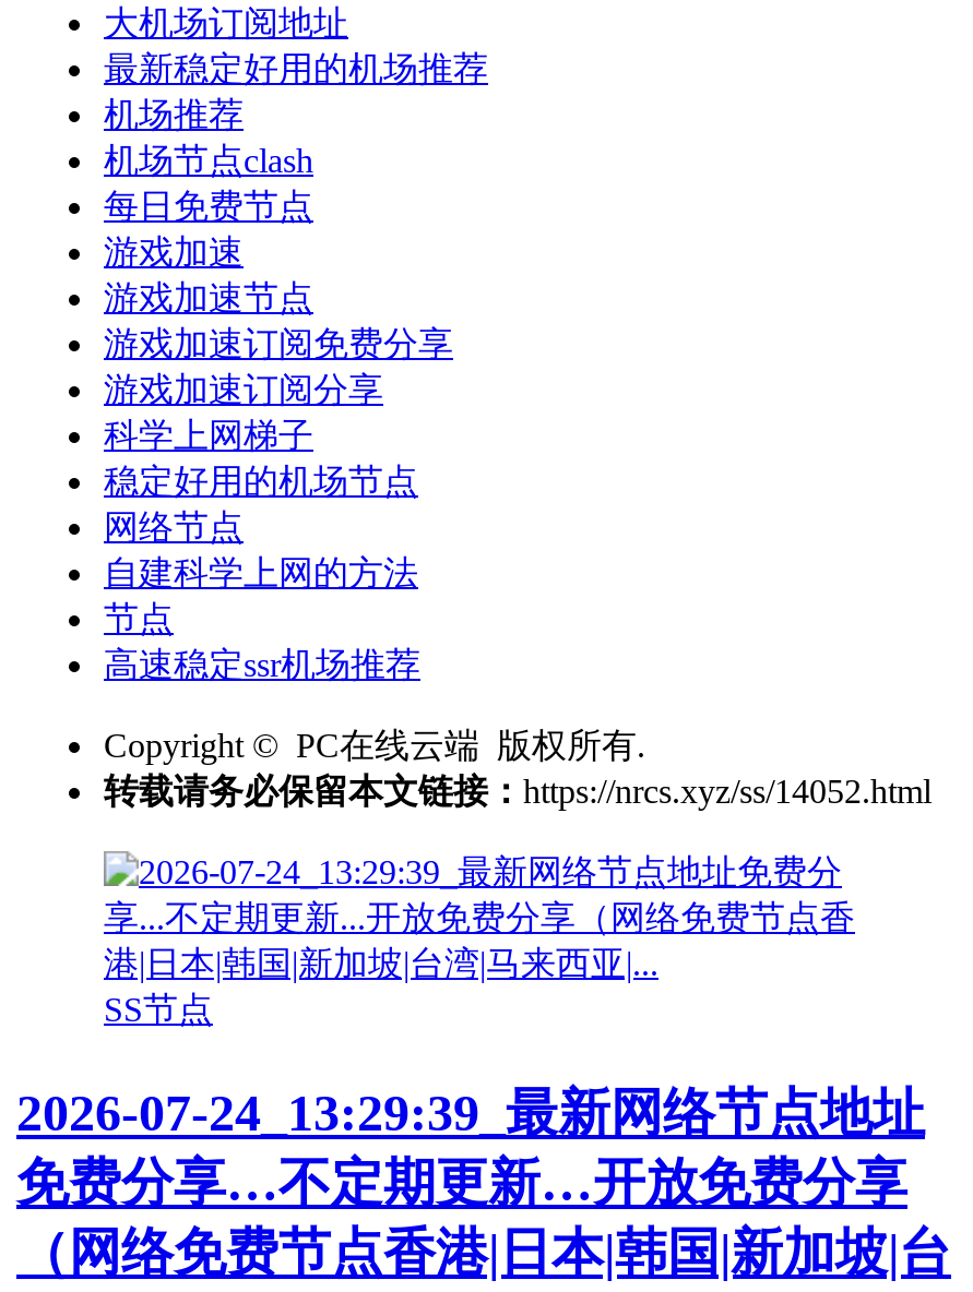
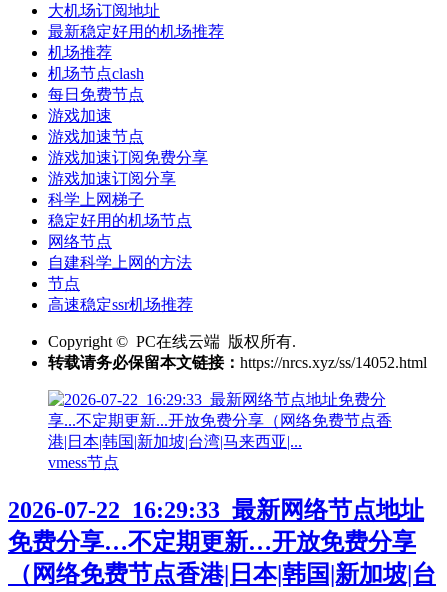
[104,991,213,1029] SS节点 -> [48,454,119,471] vmess节点
[16,1085,925,1142] 2026-07-24_13:29:39_最新网络节点地址 -> [8,497,424,523] 2026-07-22_16:29:33_最新网络节点地址

